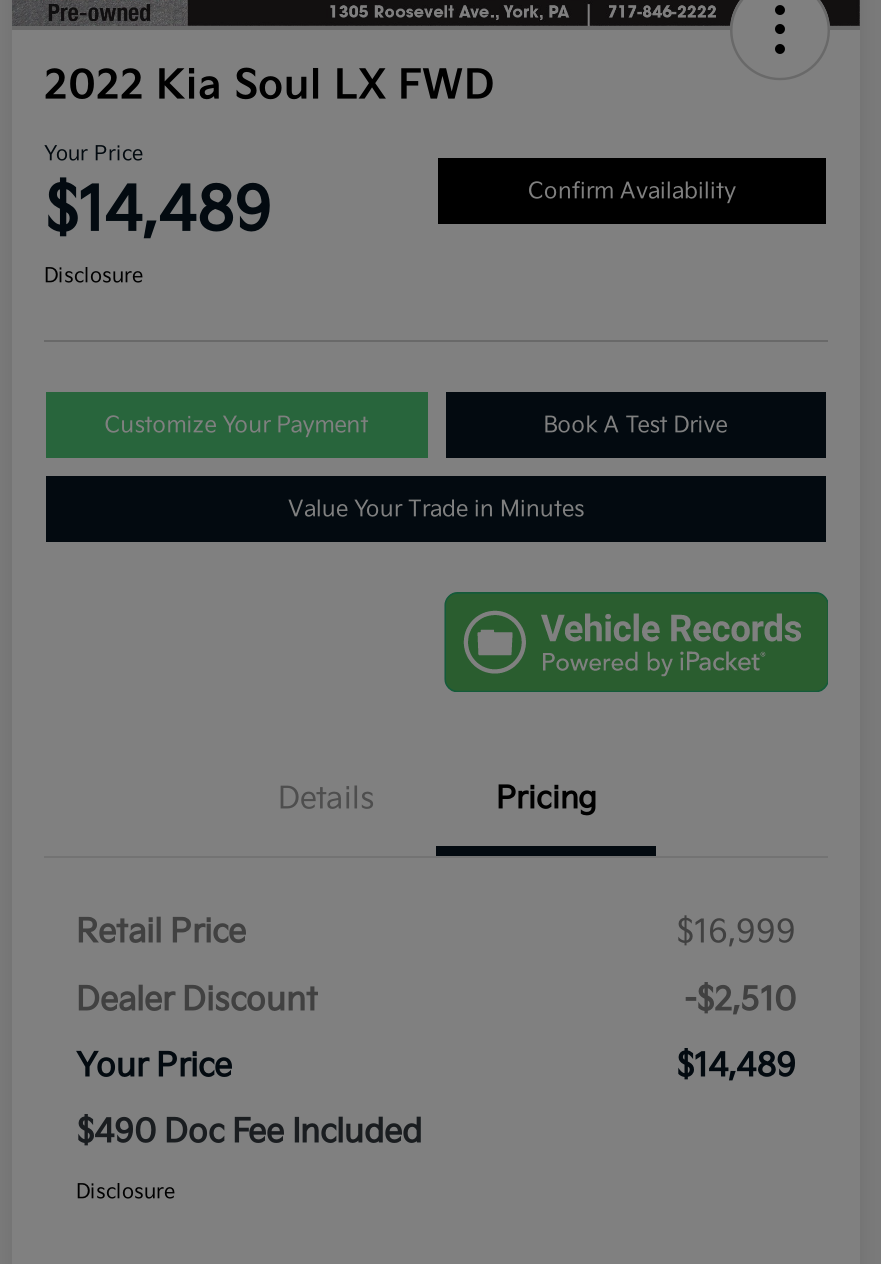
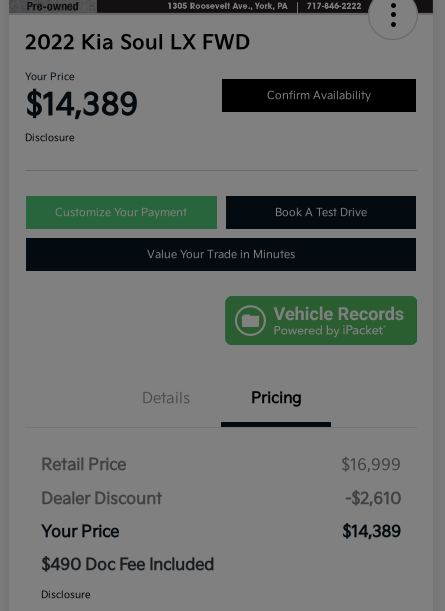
[44,175,272,247] $14,489 -> [25,87,138,123] $14,389
[684,981,796,1019] -$2,510 -> [345,490,401,509] -$2,610
[676,1047,796,1085] $14,489 -> [342,523,401,542] $14,389

